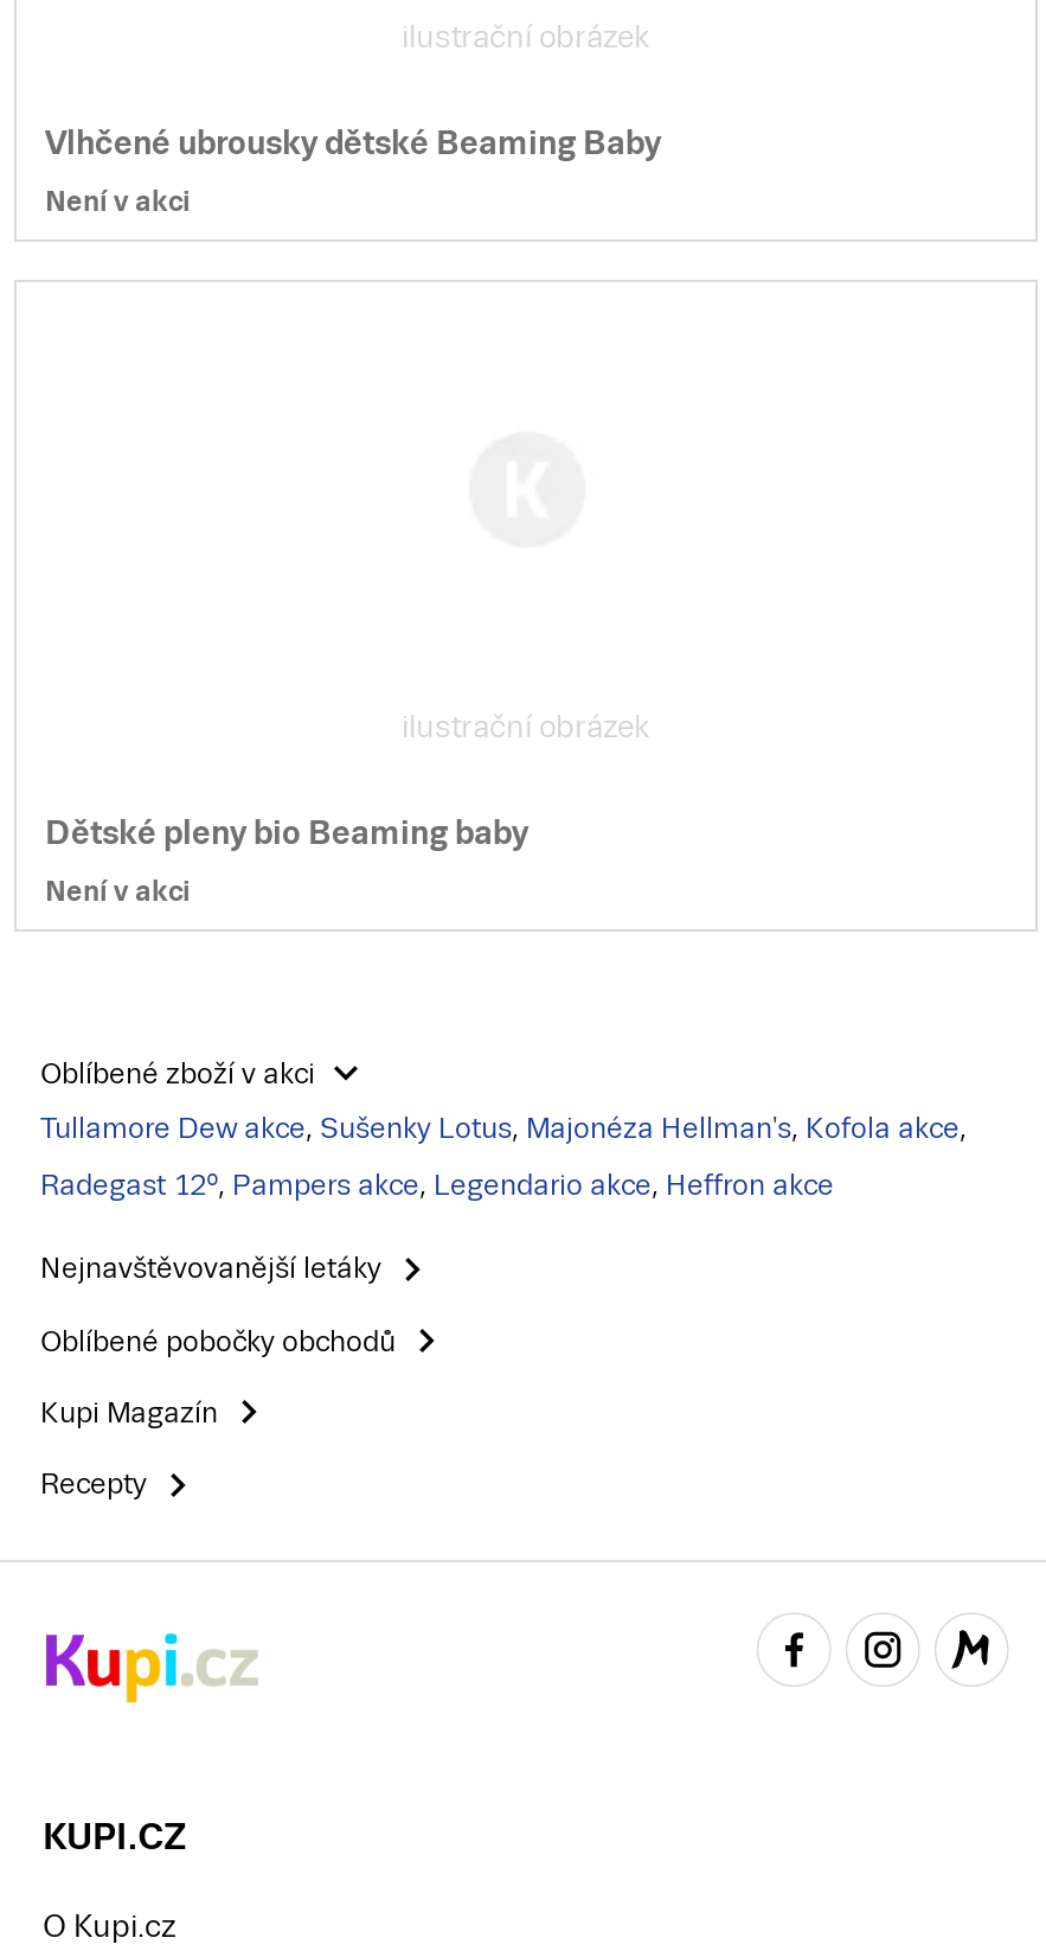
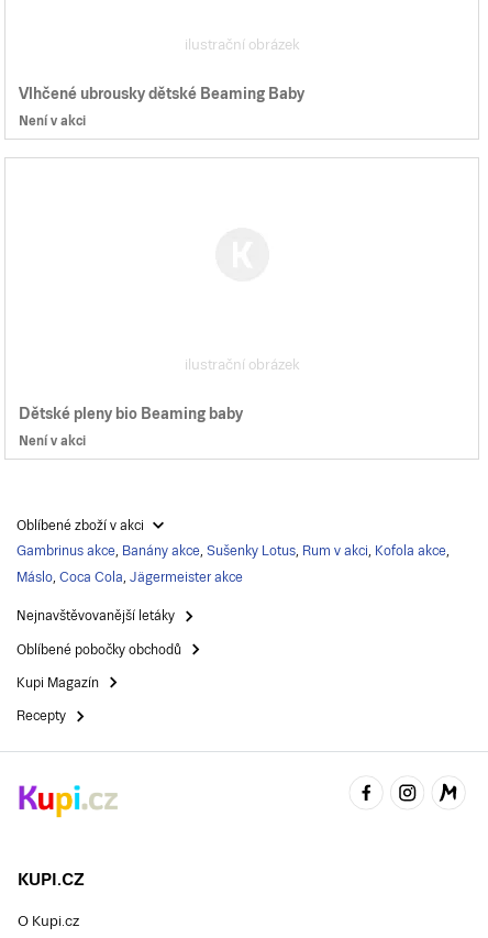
[40,1113,967,1146] Tullamore Dew akce, Sušenky Lotus, Majonéza Hellman's, Kofola akce, -> [16,544,450,559] Gambrinus akce, Banány akce, Sušenky Lotus, Rum v akci, Kofola akce,
[40,1169,834,1203] Radegast 12°, Pampers akce, Legendario akce, Heffron akce -> [16,570,243,585] Máslo, Coca Cola, Jägermeister akce

